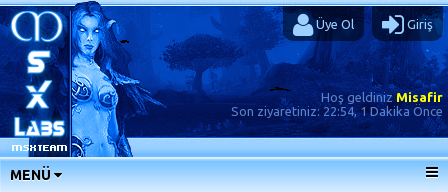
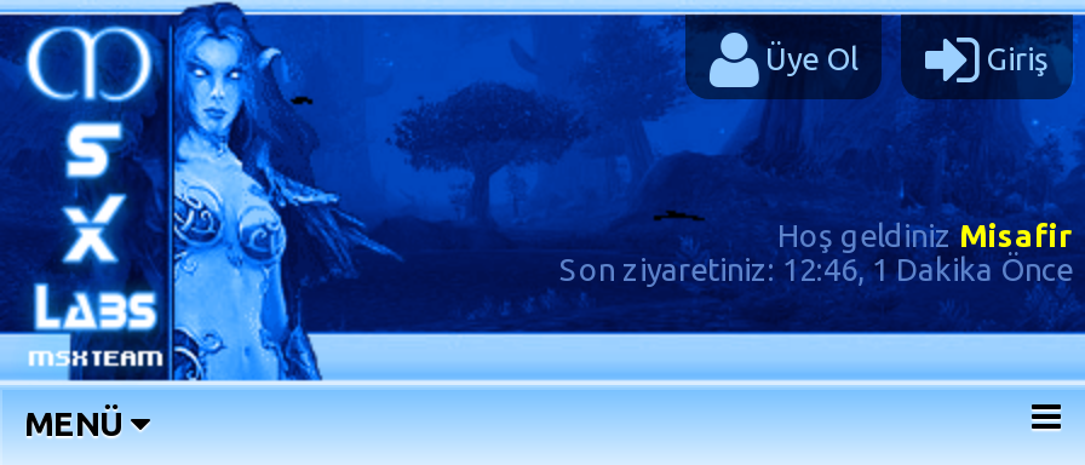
[231,104,443,118] Son ziyaretiniz: 22:54, 1 Dakika Önce -> [559,252,1073,286] Son ziyaretiniz: 12:46, 1 Dakika Önce

